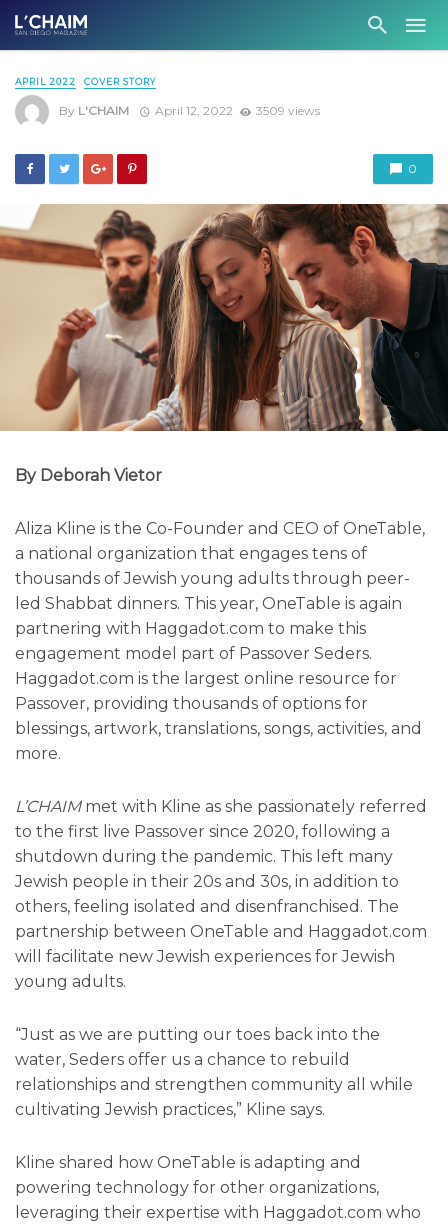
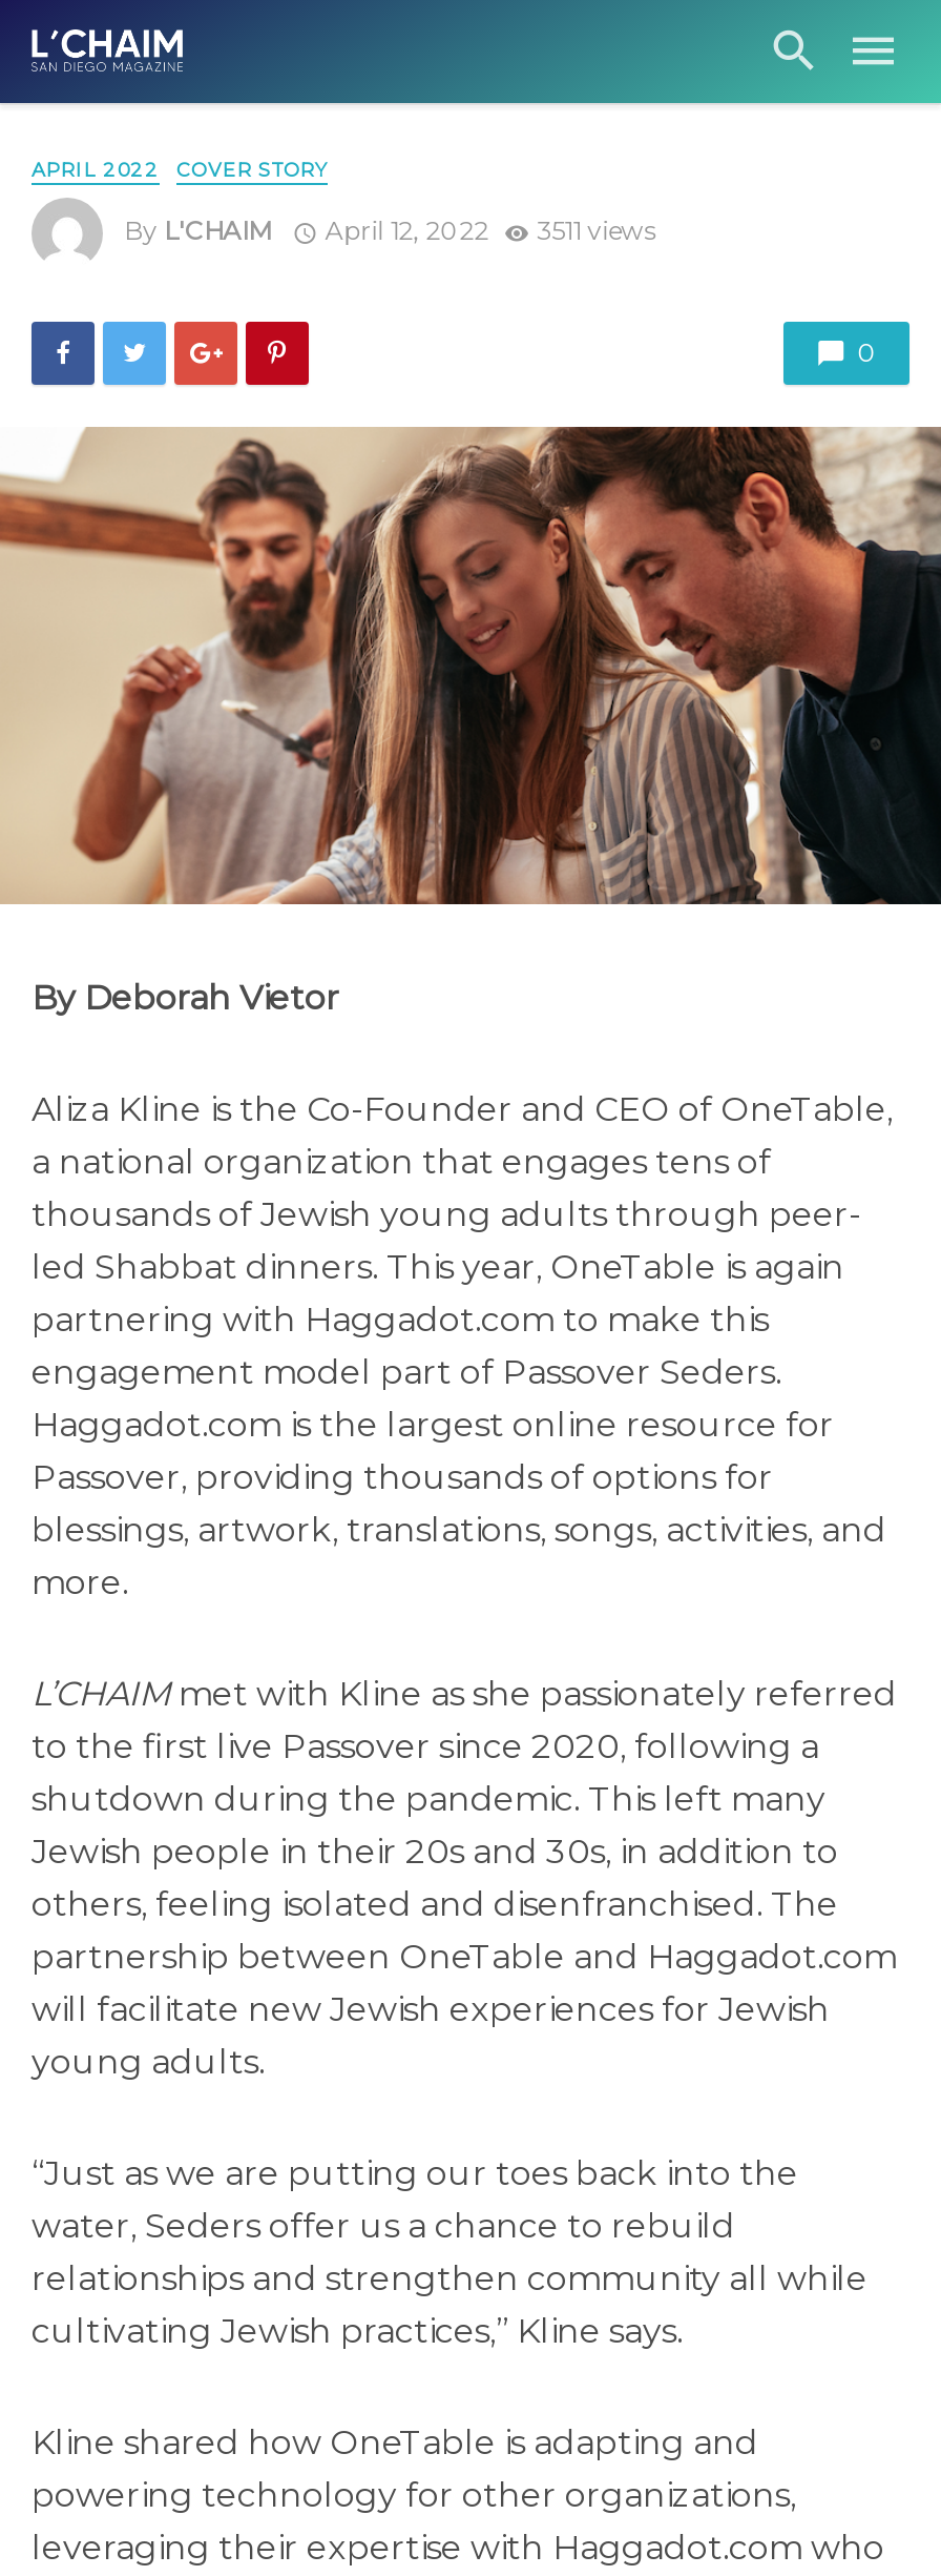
[59,103,320,118] By L'CHAIM April 12, 2022 3509 views -> [124,214,654,246] By L'CHAIM April 12, 2022 3511 views

